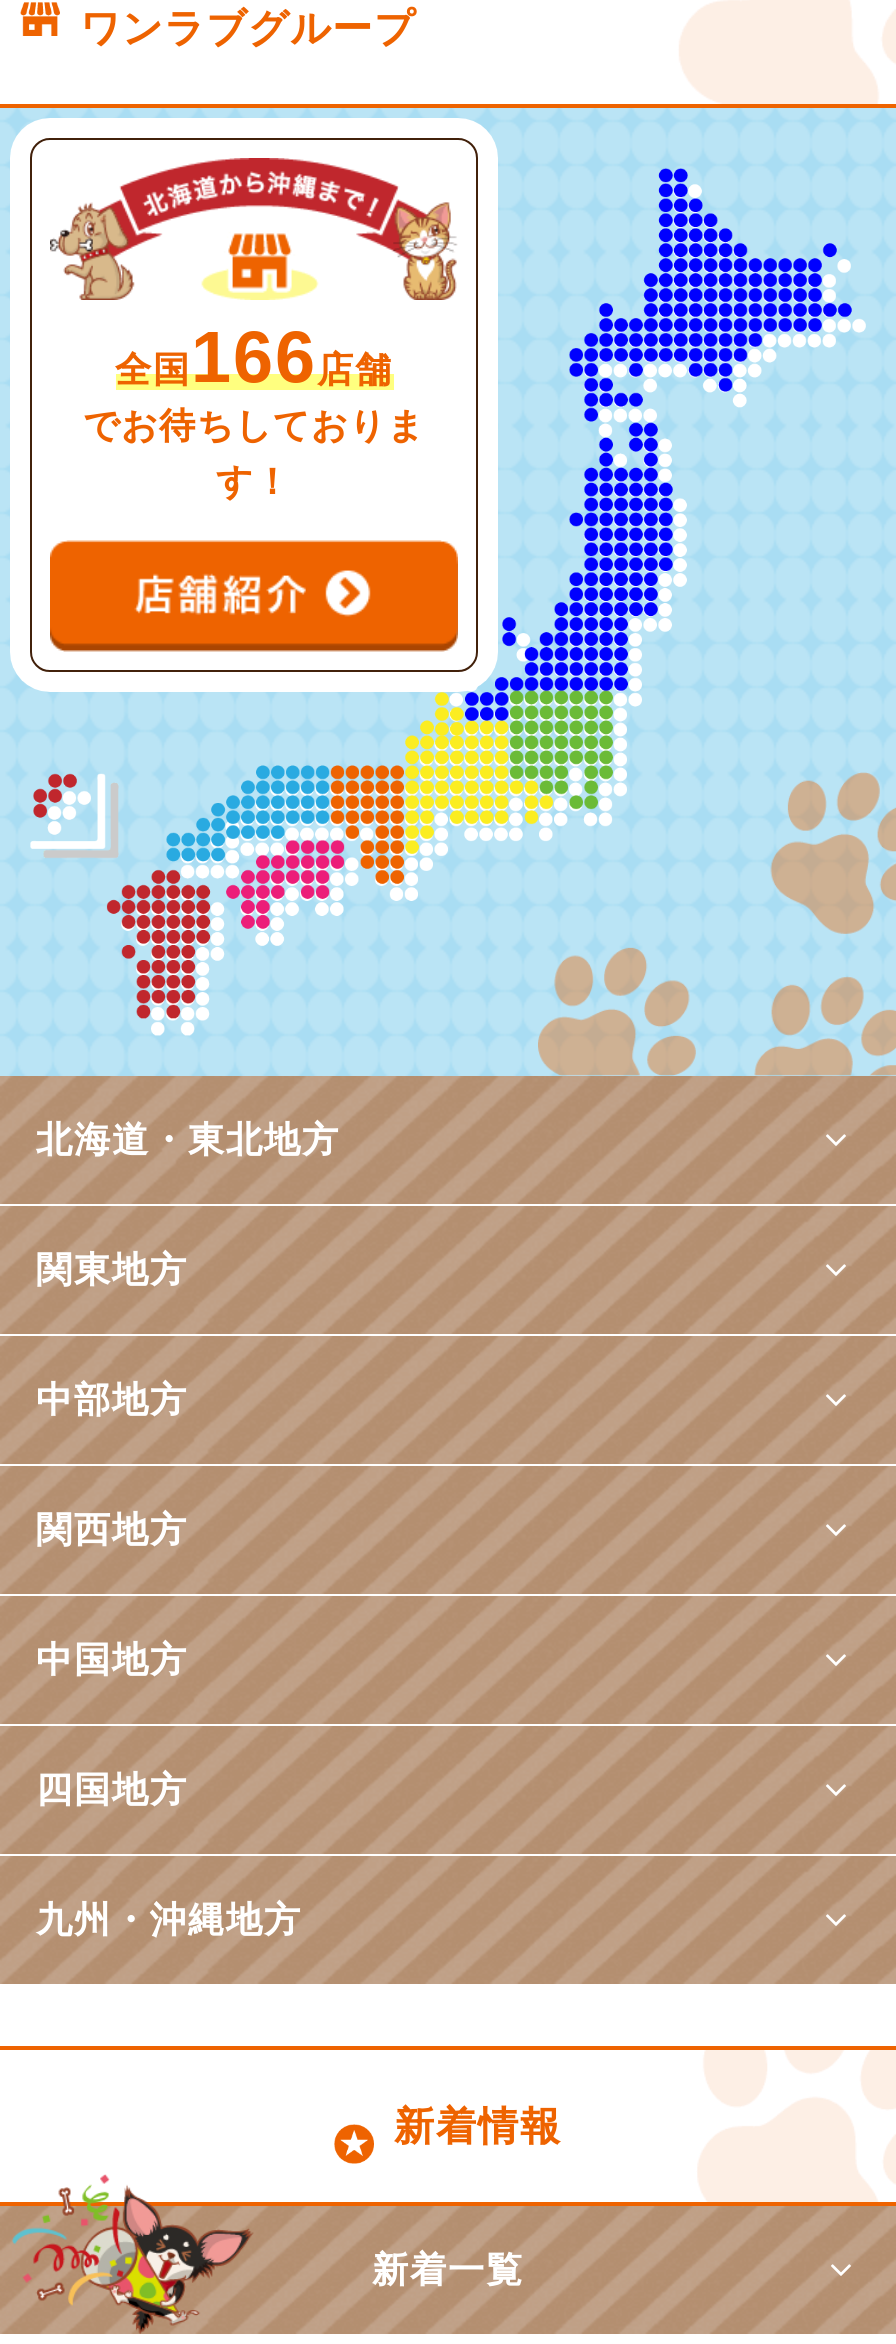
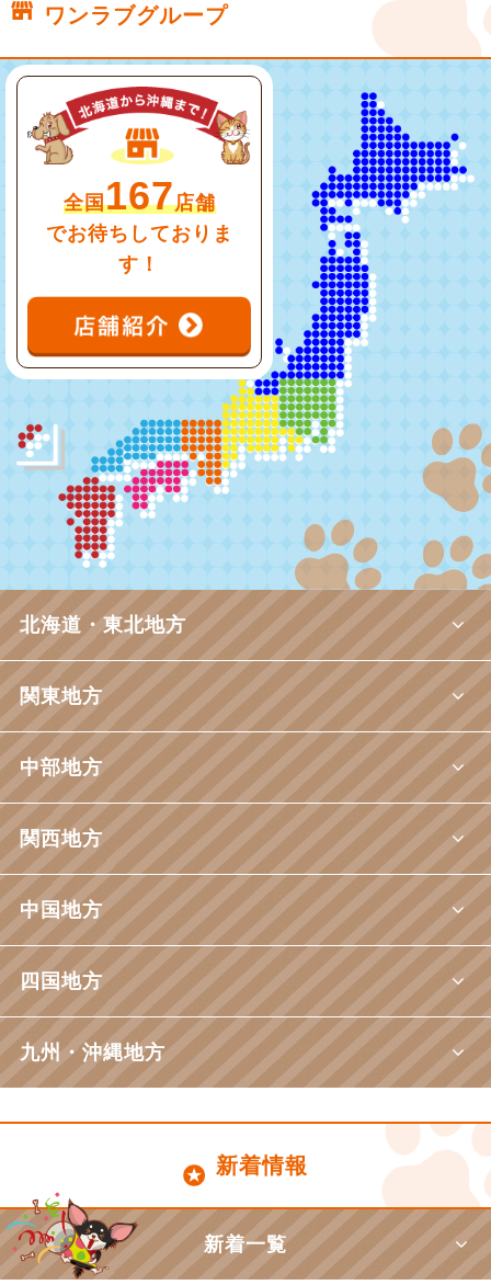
[115,318,393,398] 全国166店舗 -> [63,174,215,218] 全国167店舗

